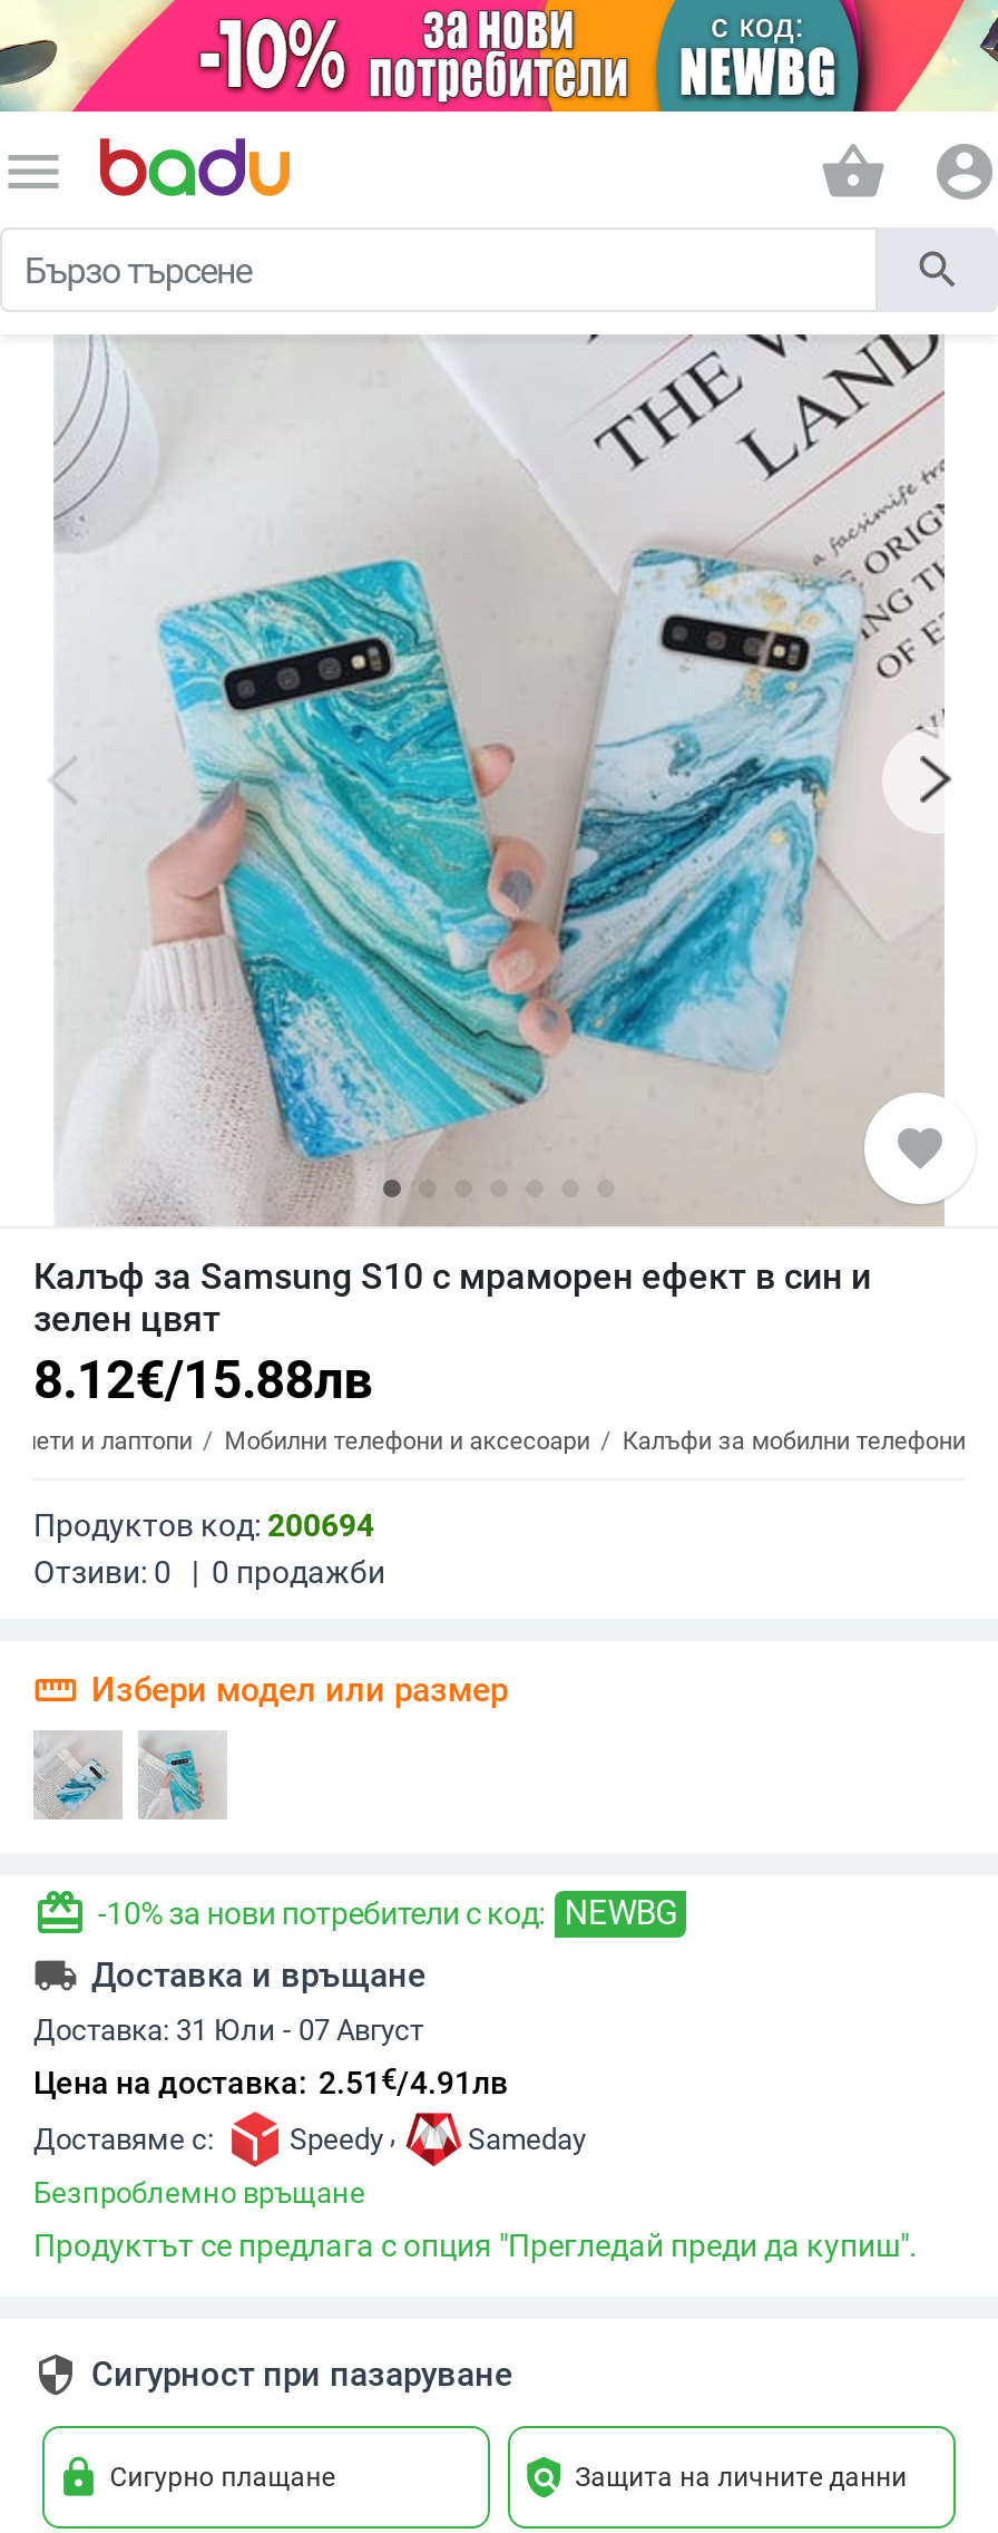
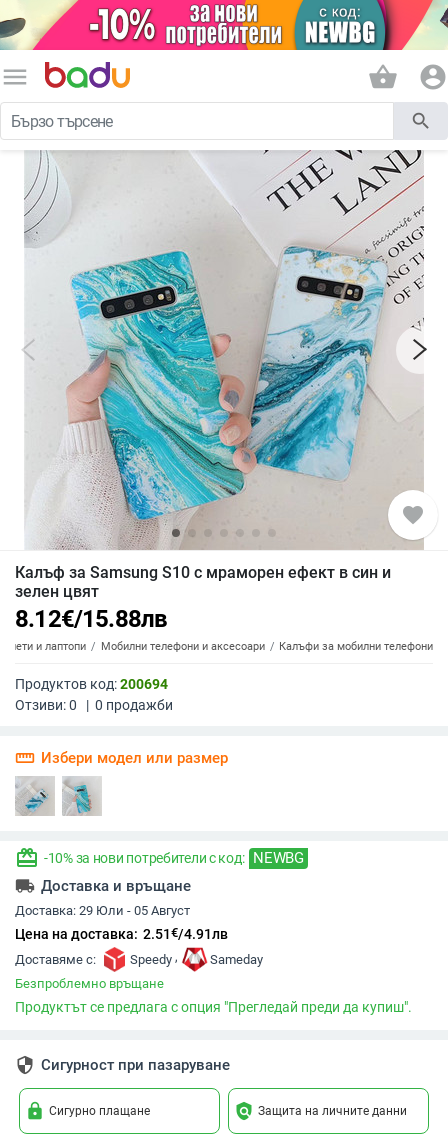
[33,2014,423,2047] Доставка: 31 Юли - 07 Август -> [15,903,190,918] Доставка: 29 Юли - 05 Август

